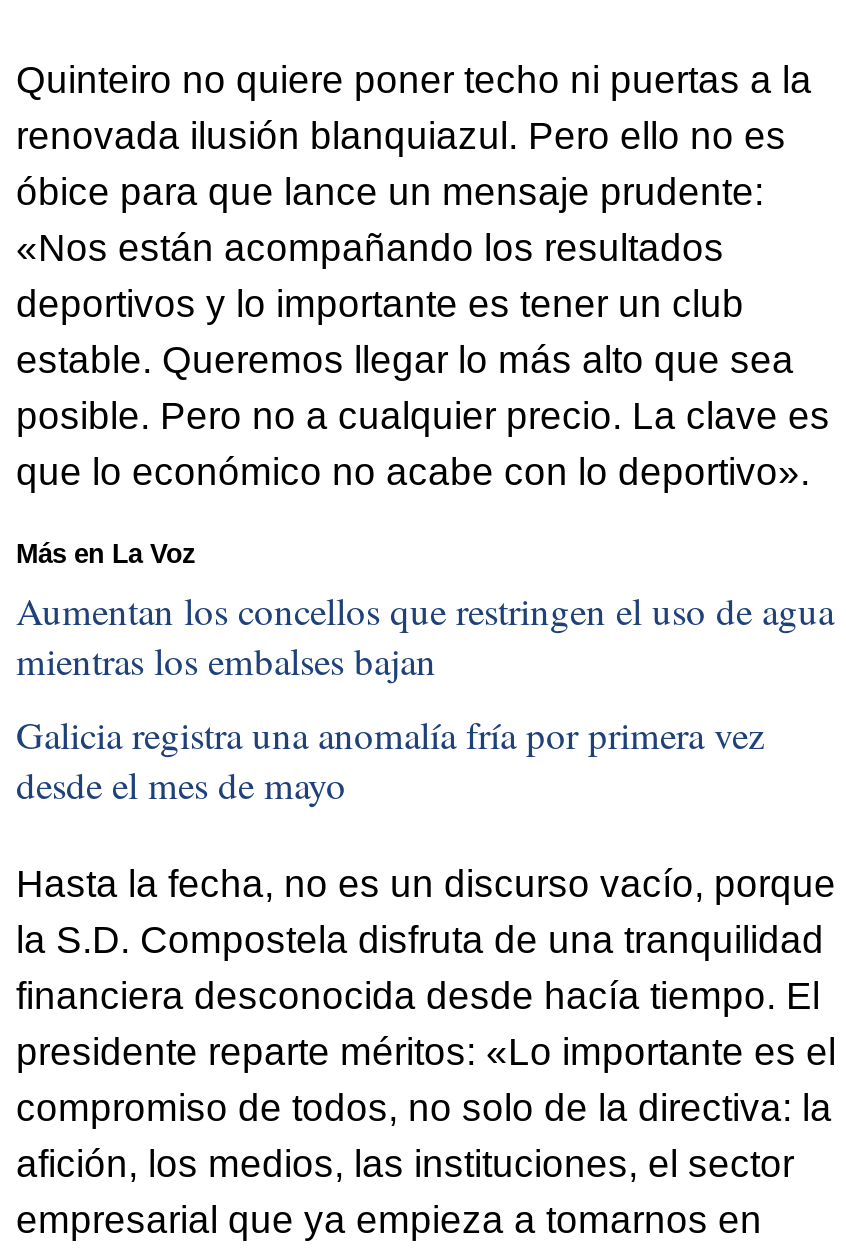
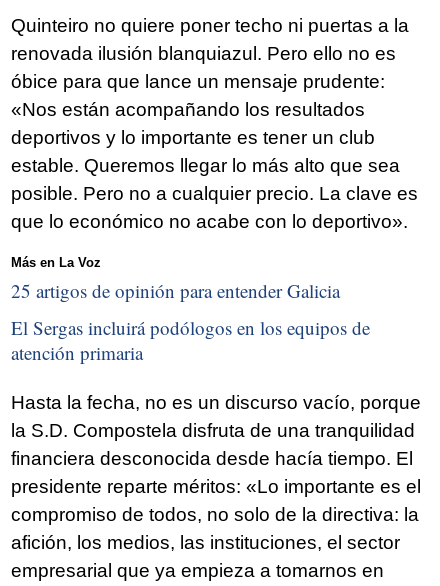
[16,584,834,684] Aumentan los concellos que restringen el uso de agua | mientras los embalses bajan -> [11,278,340,303] 25 artigos de opinión para entender Galicia
[16,709,764,809] Galicia registra una anomalía fría por primera vez | desde el mes de mayo -> [11,315,370,365] El Sergas incluirá podólogos en los equipos de | atención primaria

